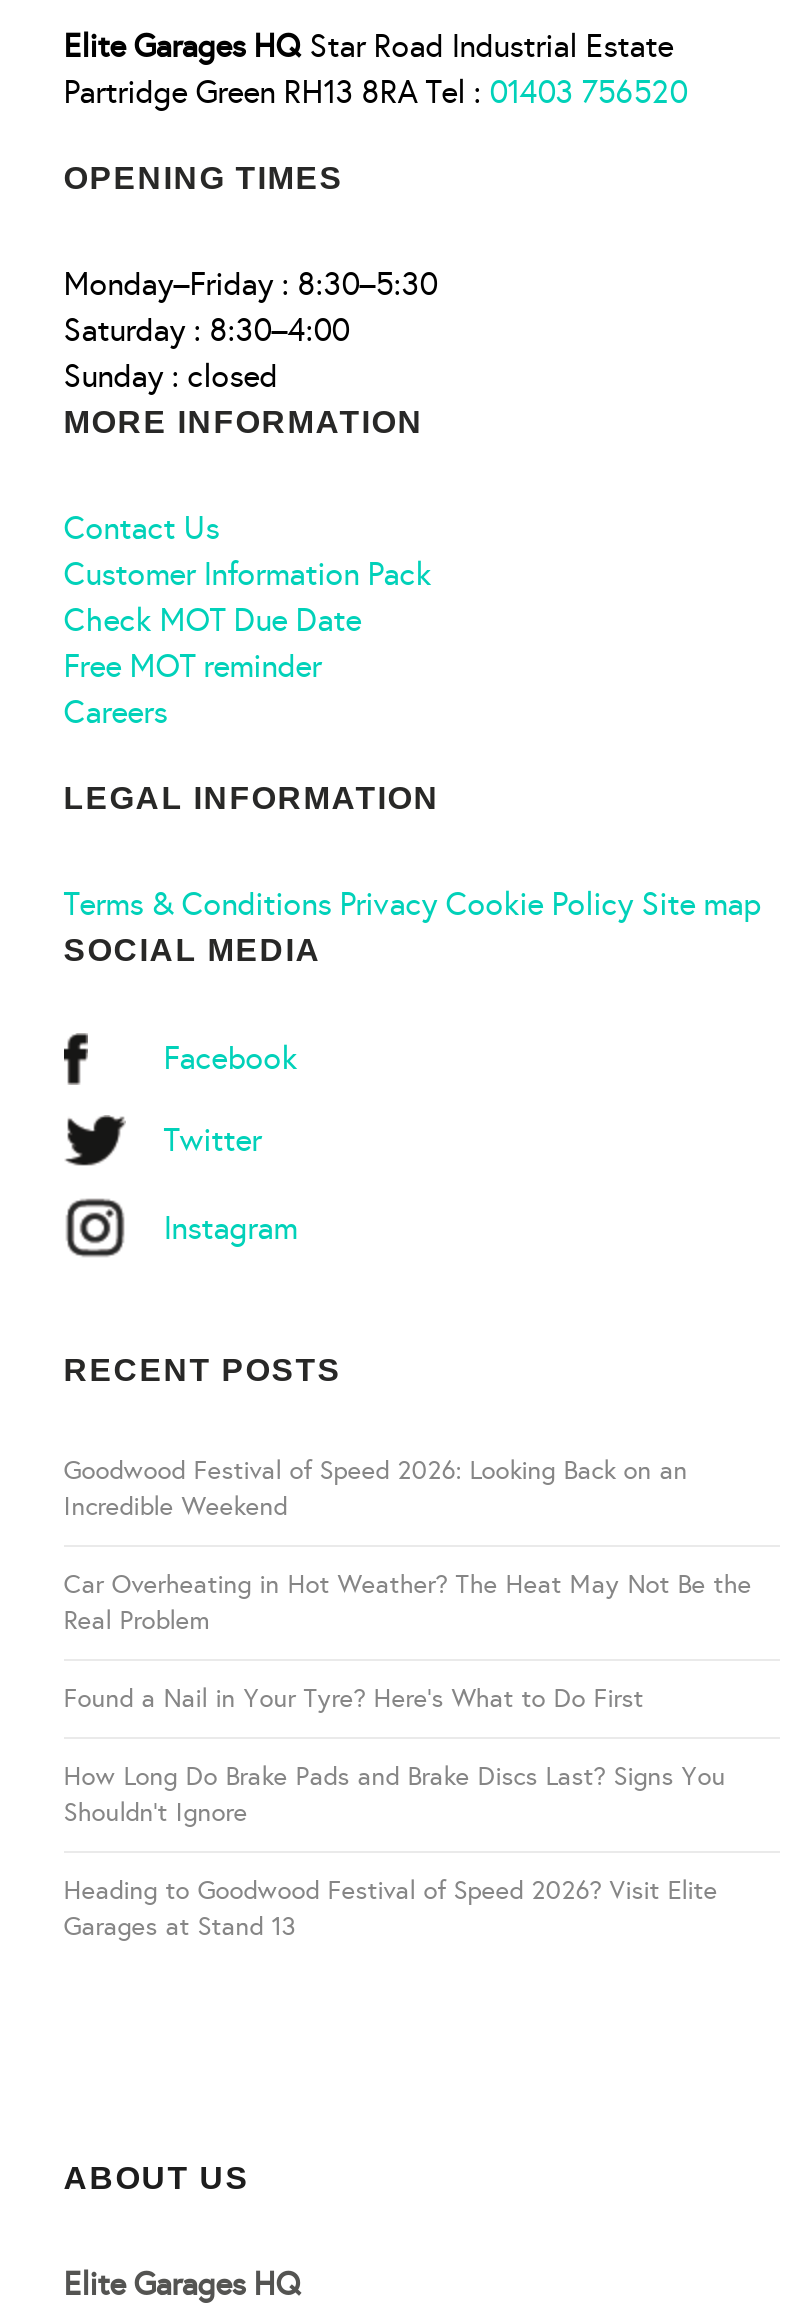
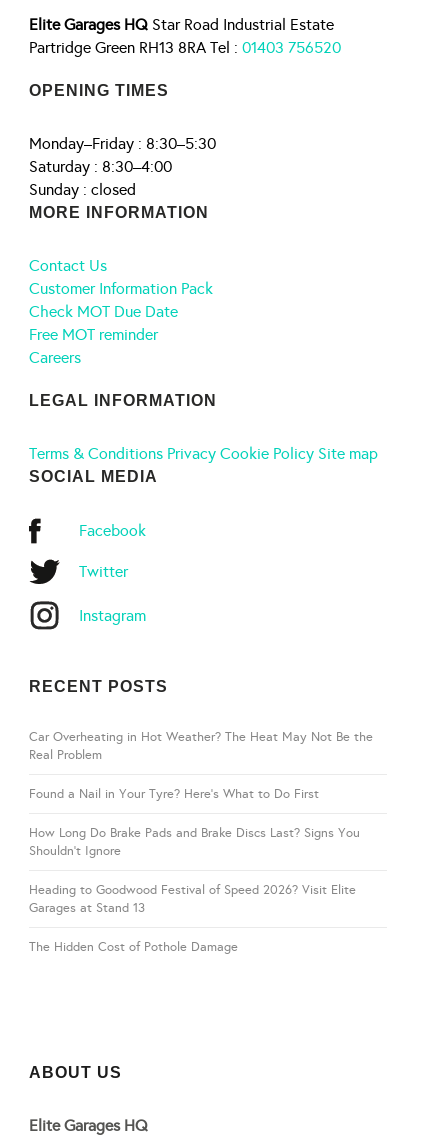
[64,1455,688,1523] Goodwood Festival of Speed 2026: Looking Back on an | Incredible Weekend -> none
moved [64,1569,752,1943] -> [29,729,373,916]: Car Overheating in Hot Weather? The Heat May Not Be the | Real Problem | Found a Nail in Your Tyre? Here’s What to Do First | How Long Do Brake Pads and Brake Discs Last? Signs You | Shouldn’t Ignore | Heading to Goodwood Festival of Speed 2026? Visit Elite | Garages at Stand 13
none -> [29,939,238,955] The Hidden Cost of Pothole Damage

